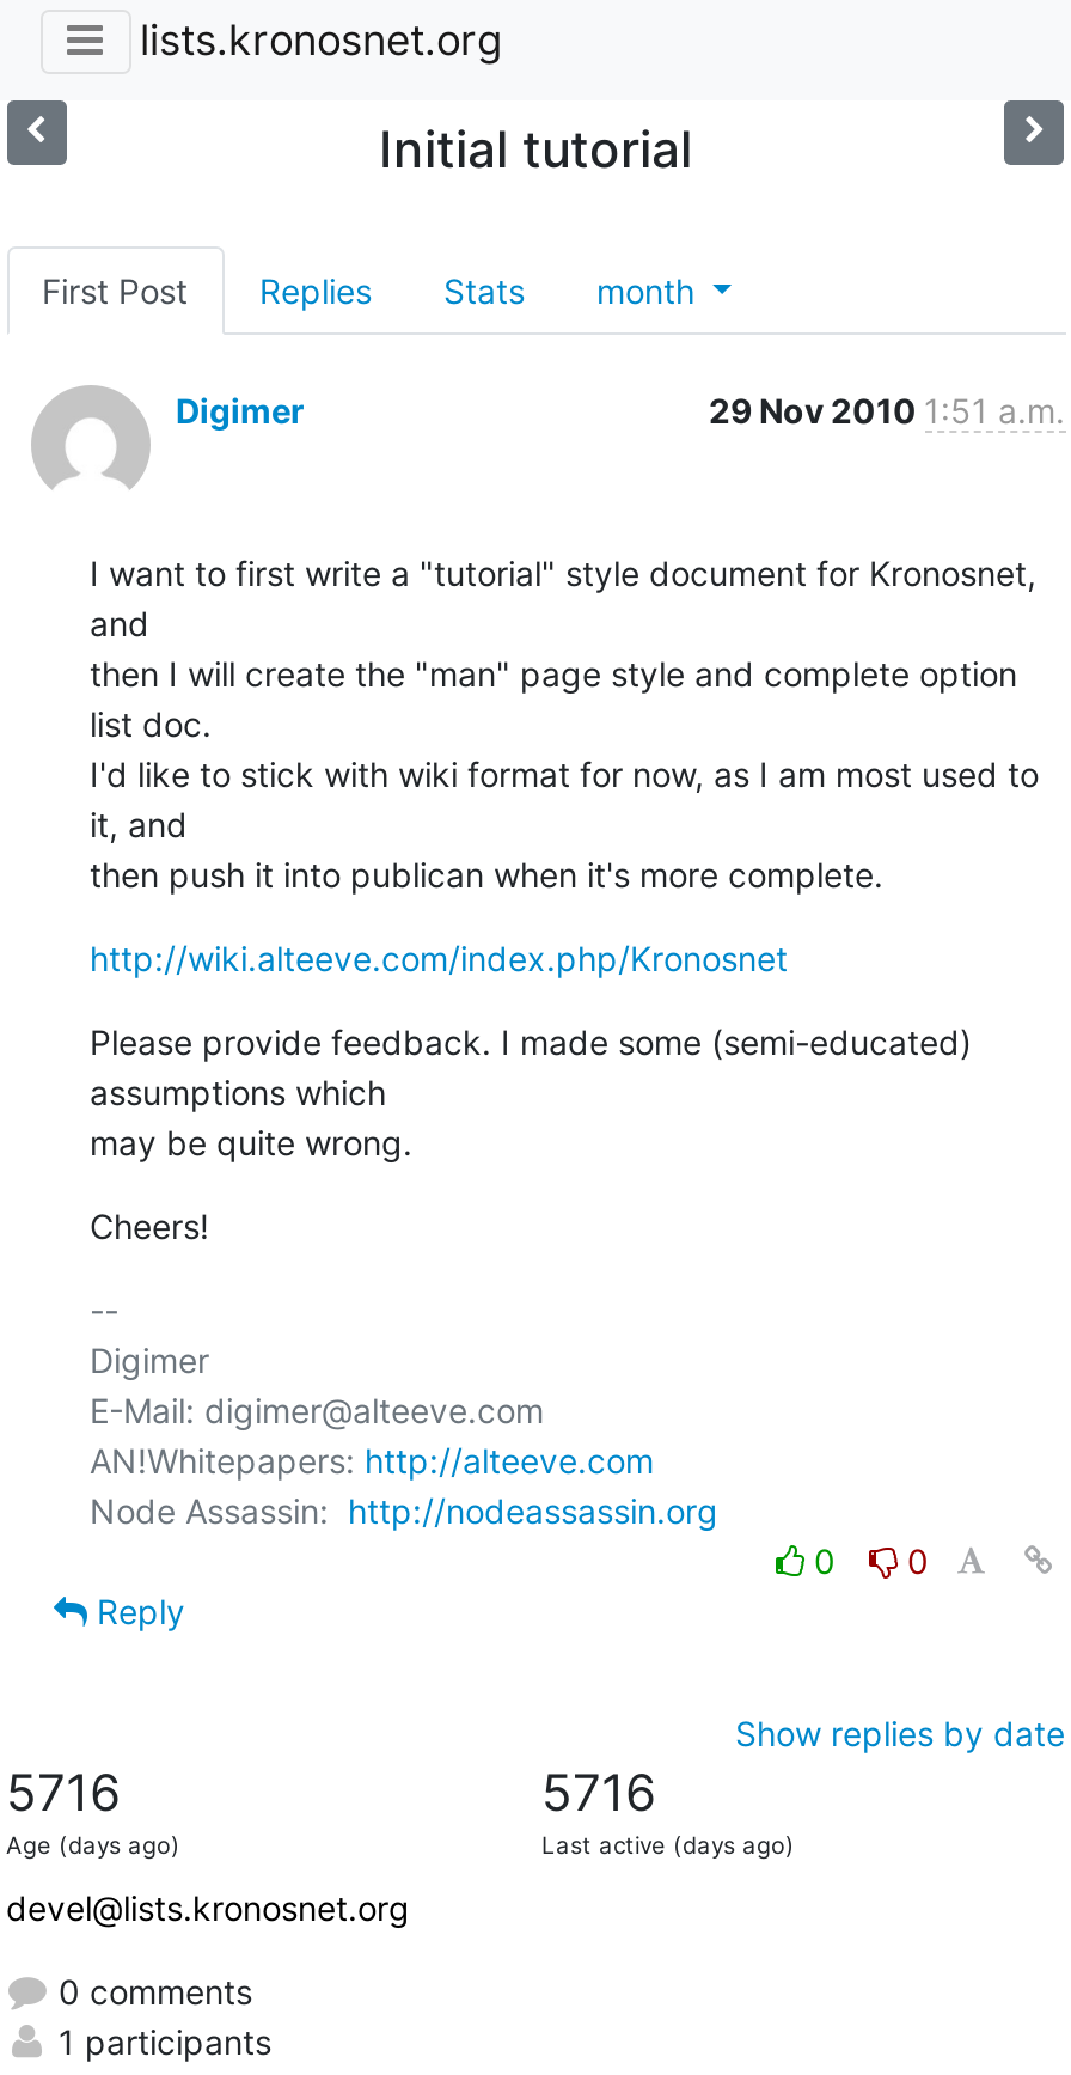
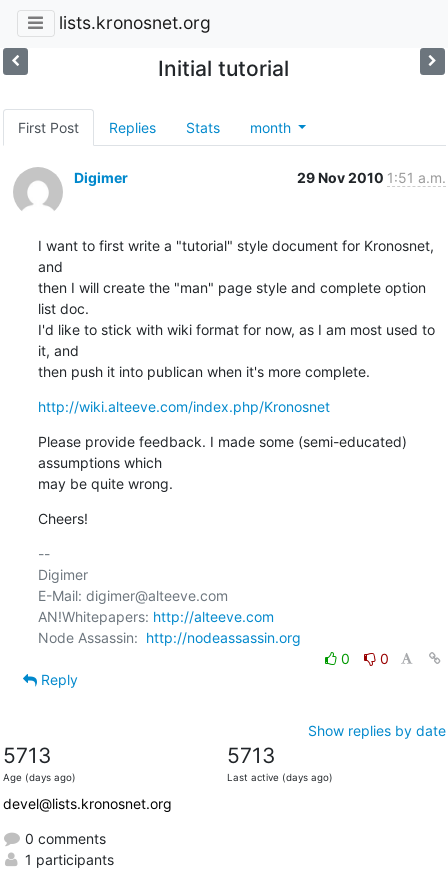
[6,1762,121,1822] 5716 -> [2,743,50,768] 5713
[541,1762,656,1822] 5716 -> [226,743,274,768] 5713

